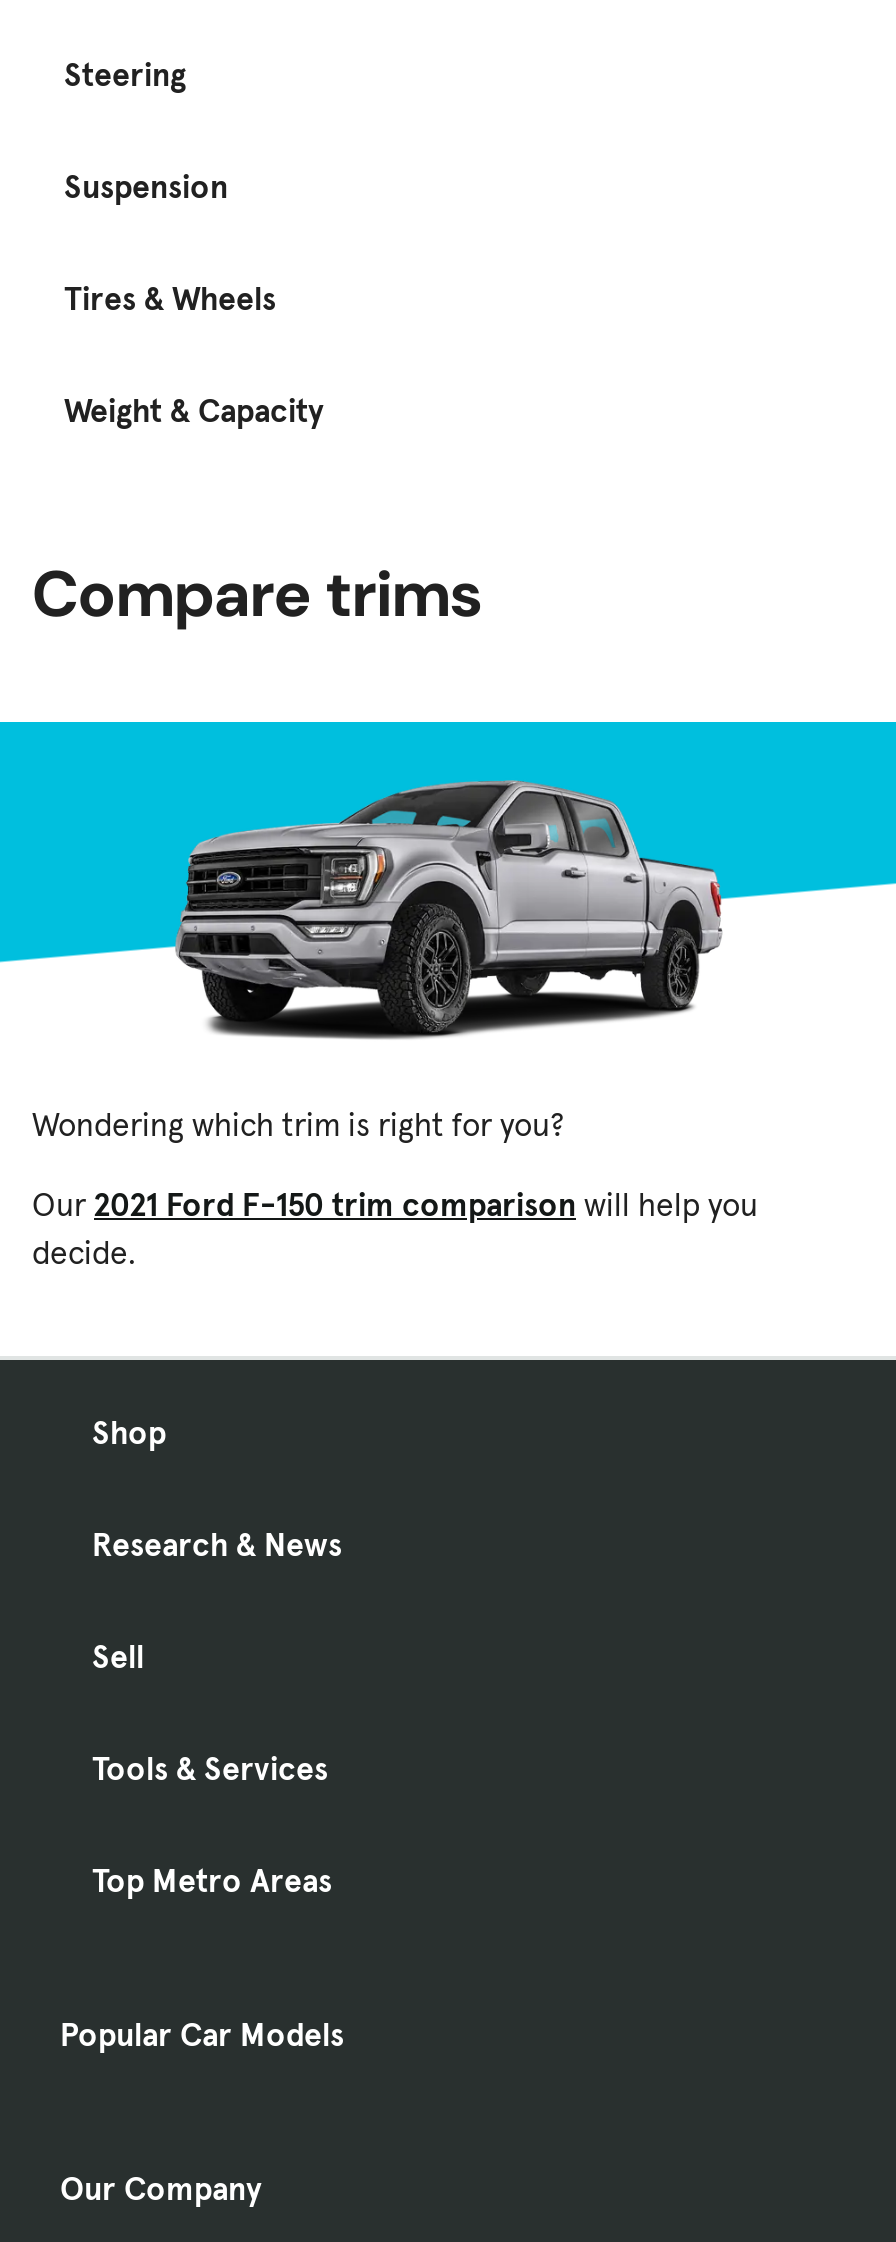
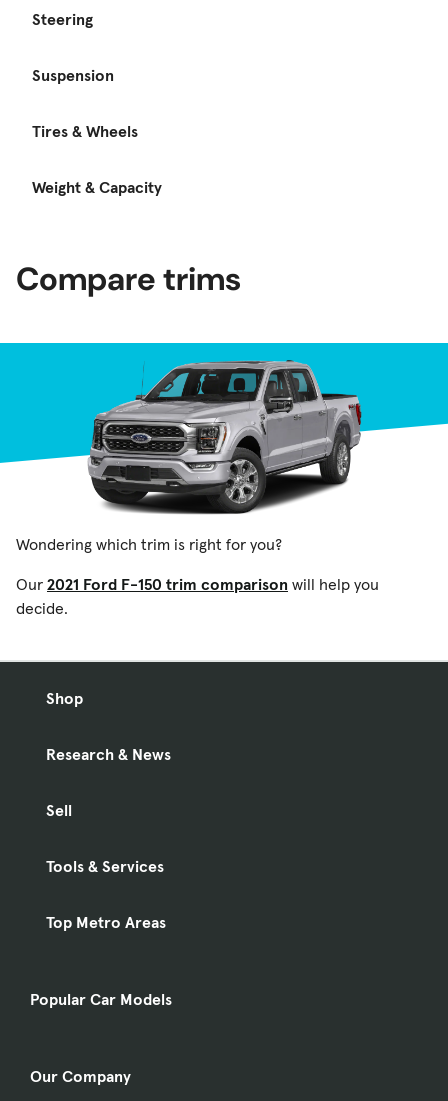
[174,756,724,1064] [image] -> [87,359,362,515] [image]

